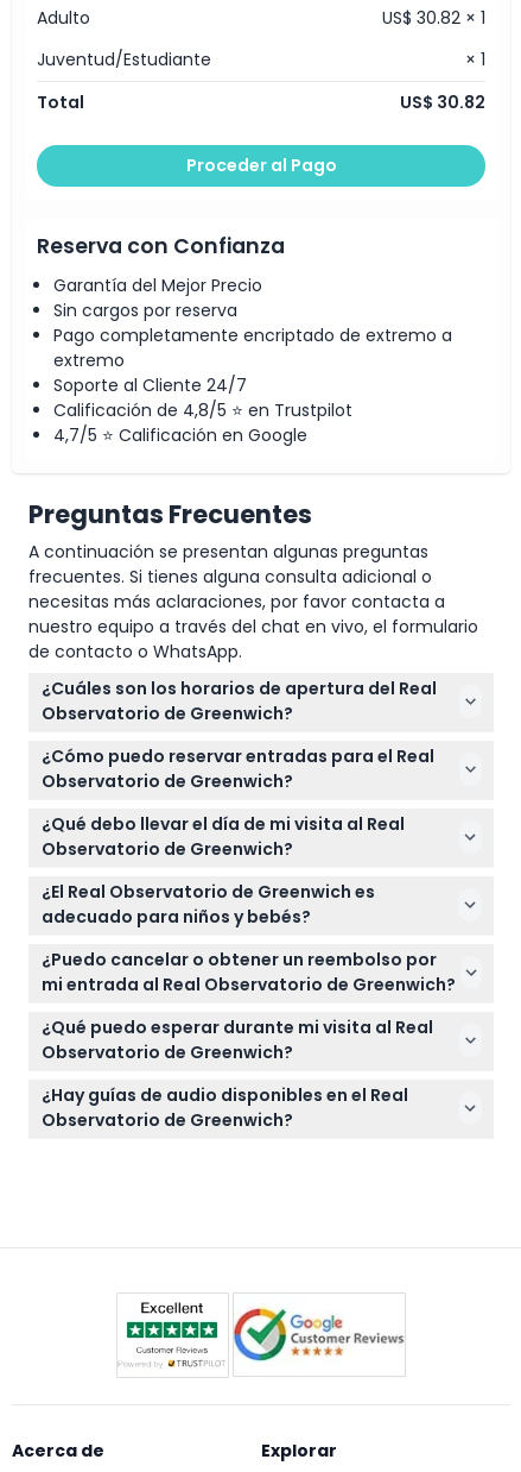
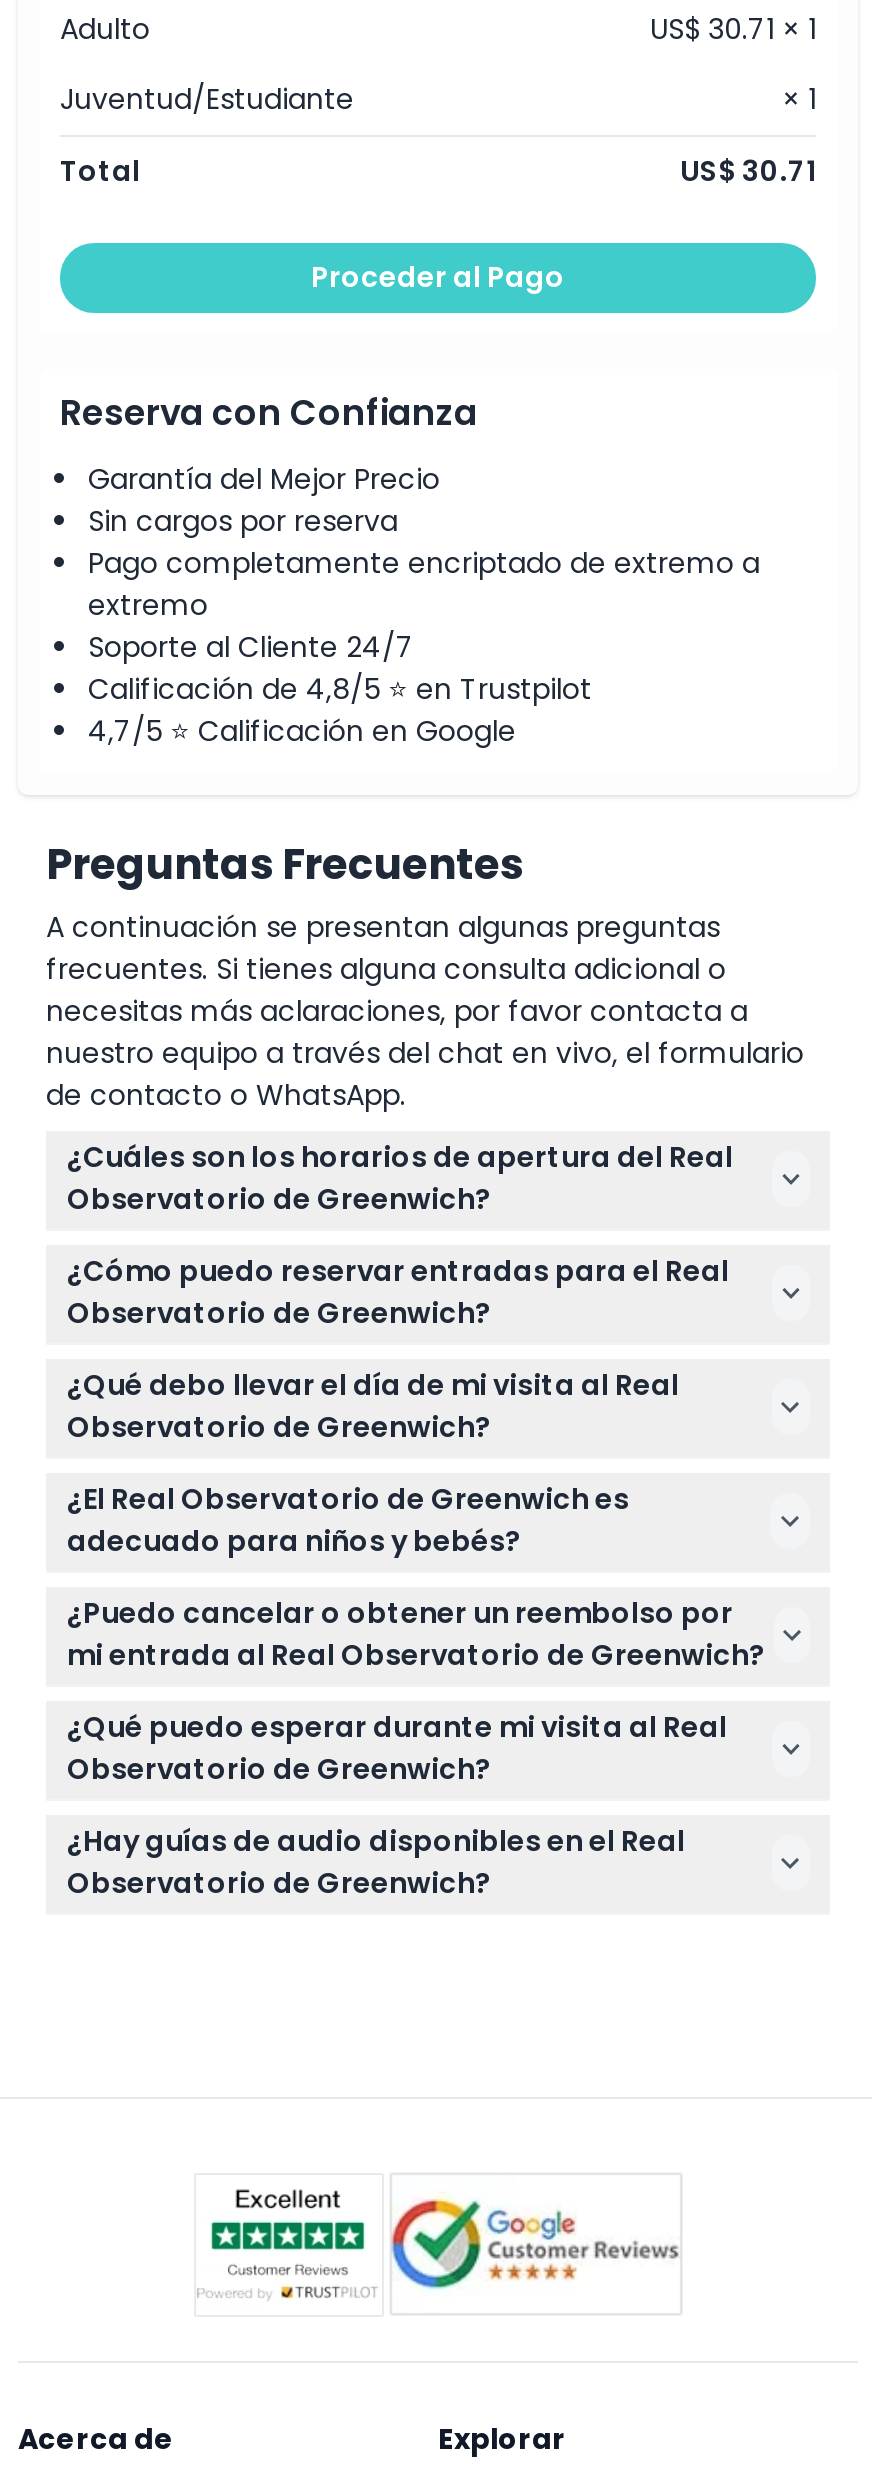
[382,6,485,30] US$ 30.82 × 1 -> [650,9,816,49] US$ 30.71 × 1
[400,90,485,114] US$ 30.82 -> [680,151,816,191] US$ 30.71

